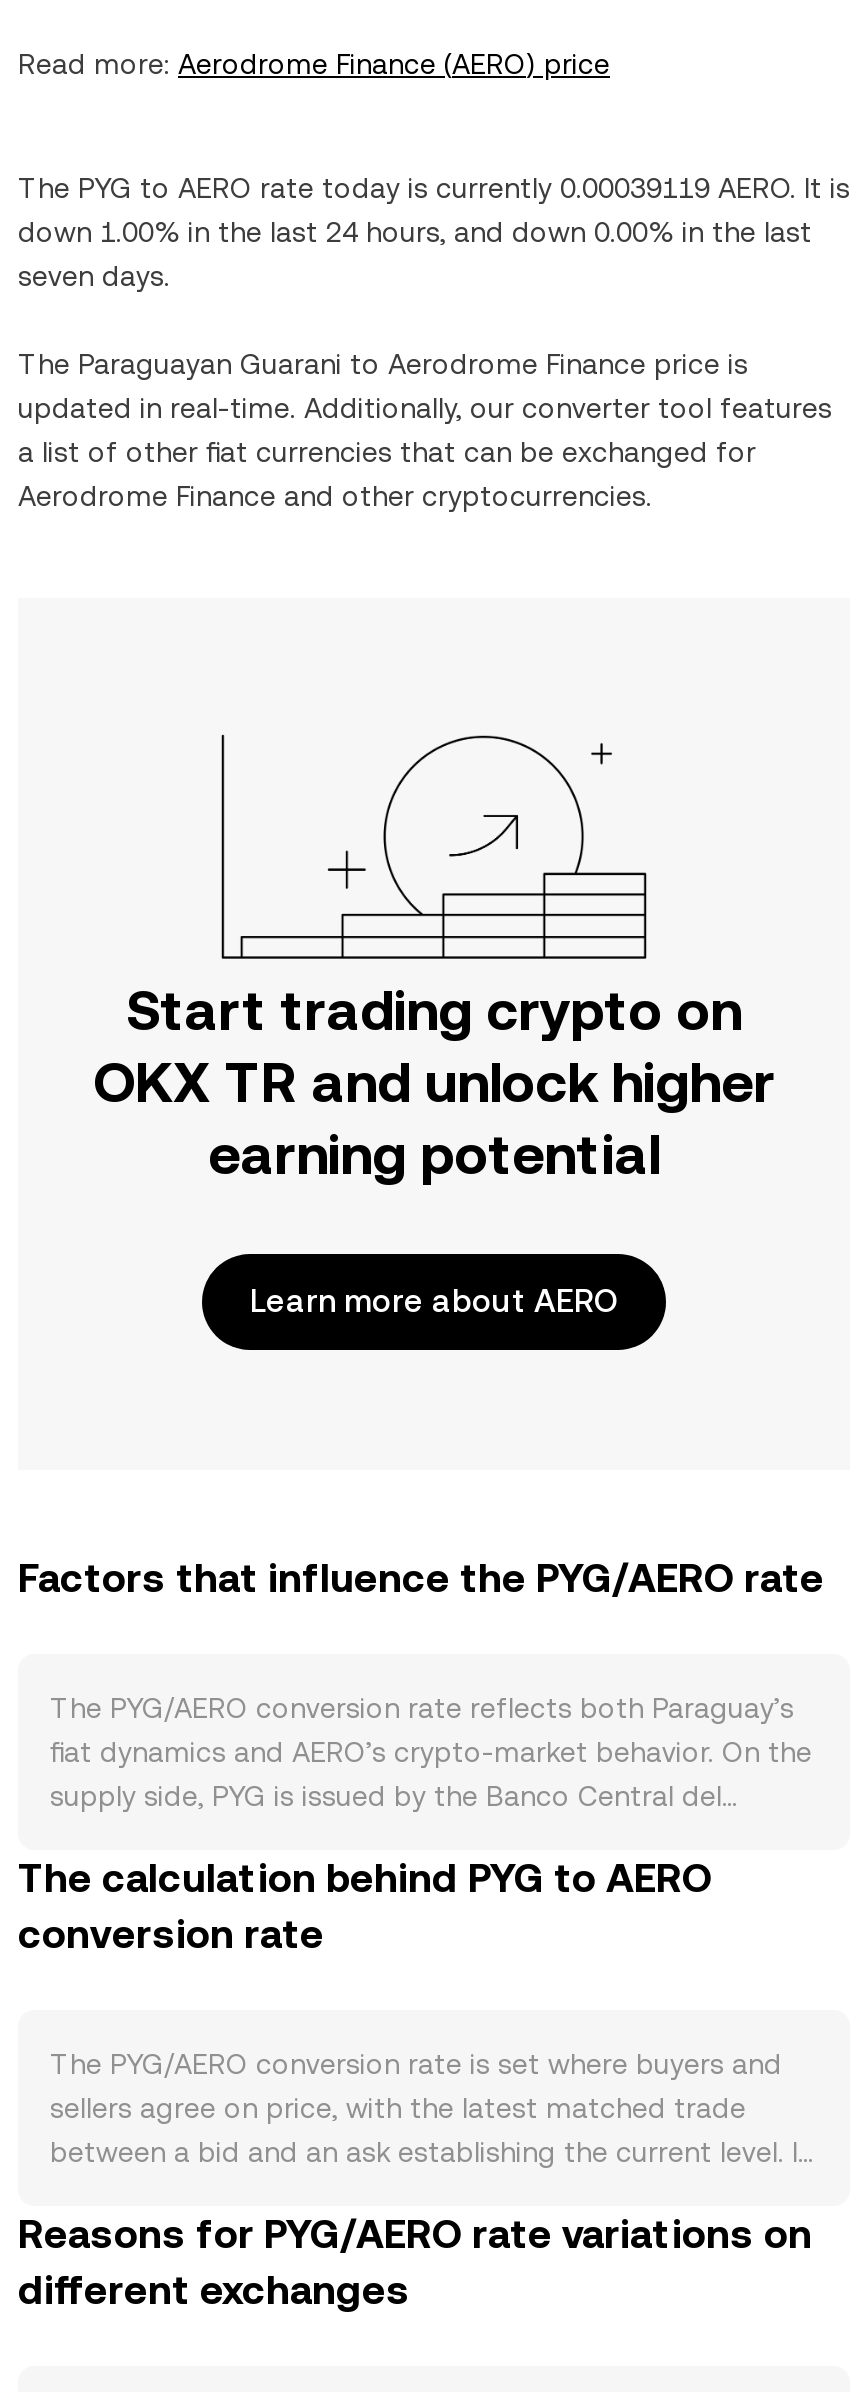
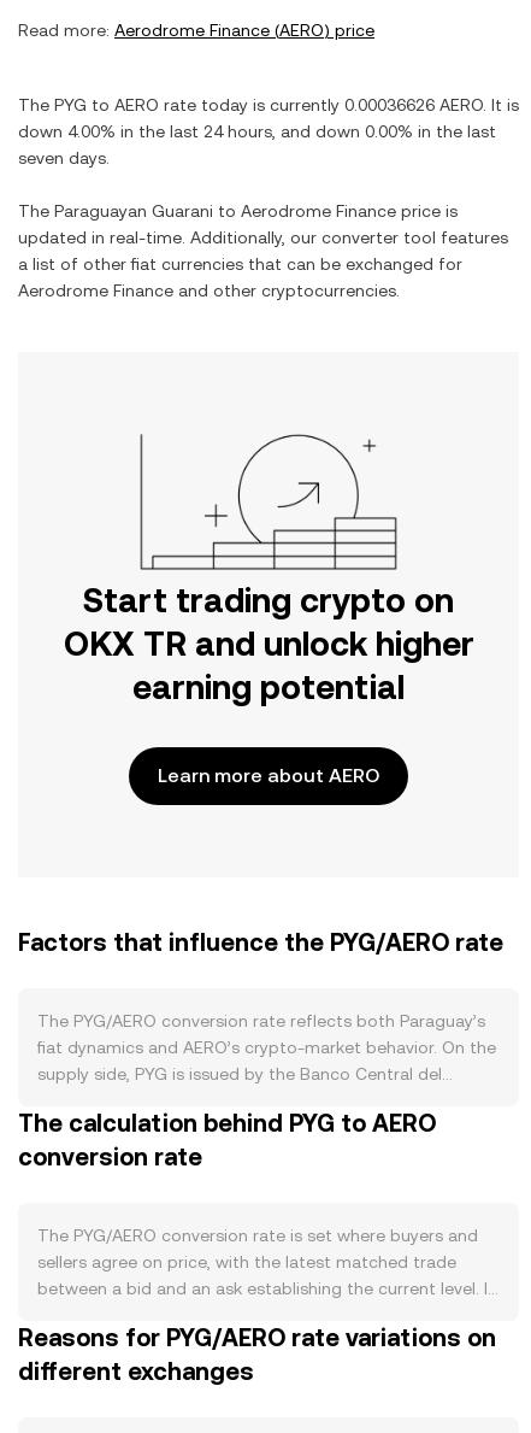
[18,172,850,204] The PYG to AERO rate today is currently 0.00039119 AERO. It is -> [18,95,519,114] The PYG to AERO rate today is currently 0.00036626 AERO. It is
[18,216,812,248] down 1.00% in the last 24 hours, and down 0.00% in the last -> [18,122,496,141] down 4.00% in the last 24 hours, and down 0.00% in the last

